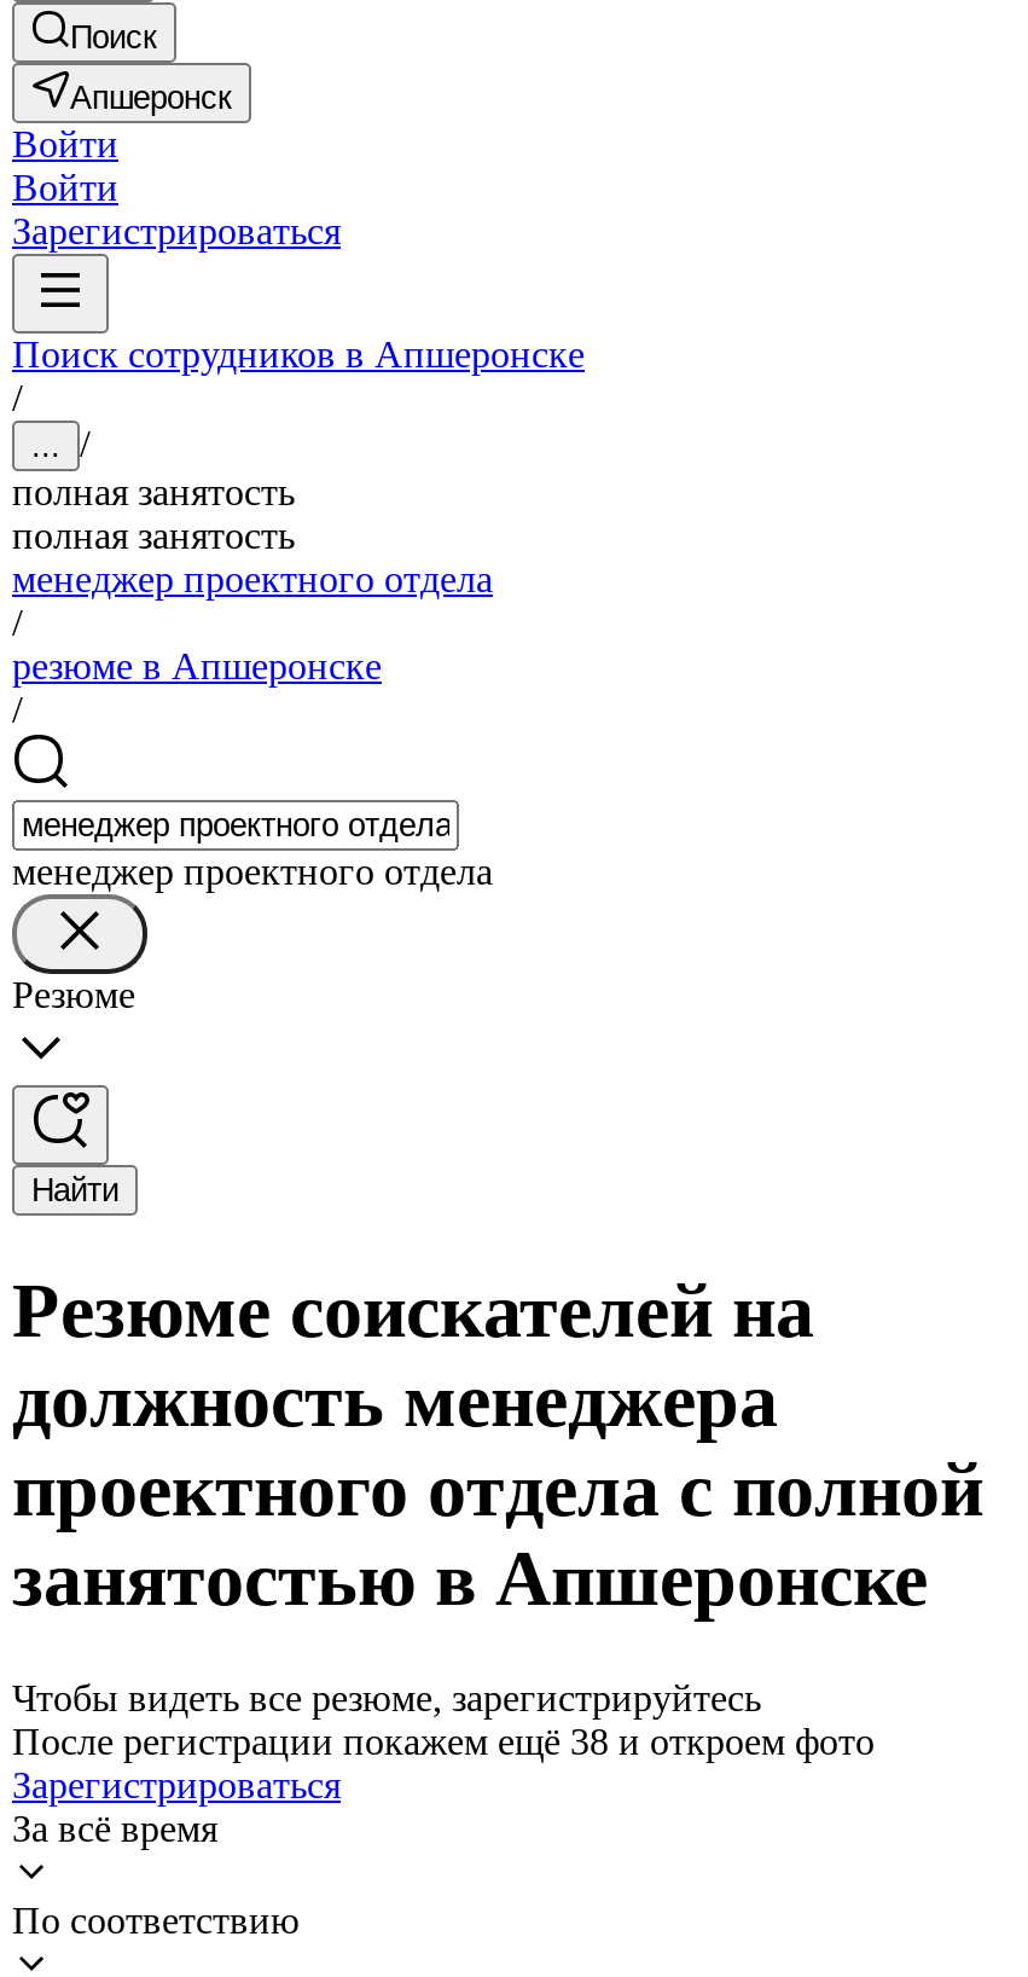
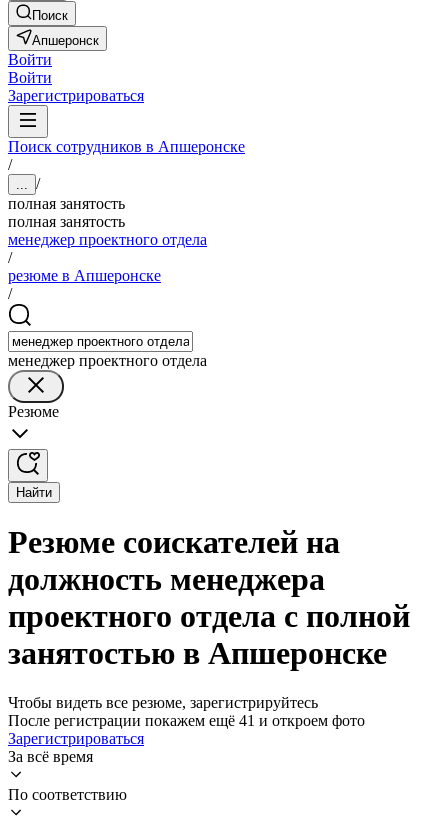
[12,1721,875,1762] После регистрации покажем ещё 38 и откроем фото -> [8,712,365,729] После регистрации покажем ещё 41 и откроем фото

